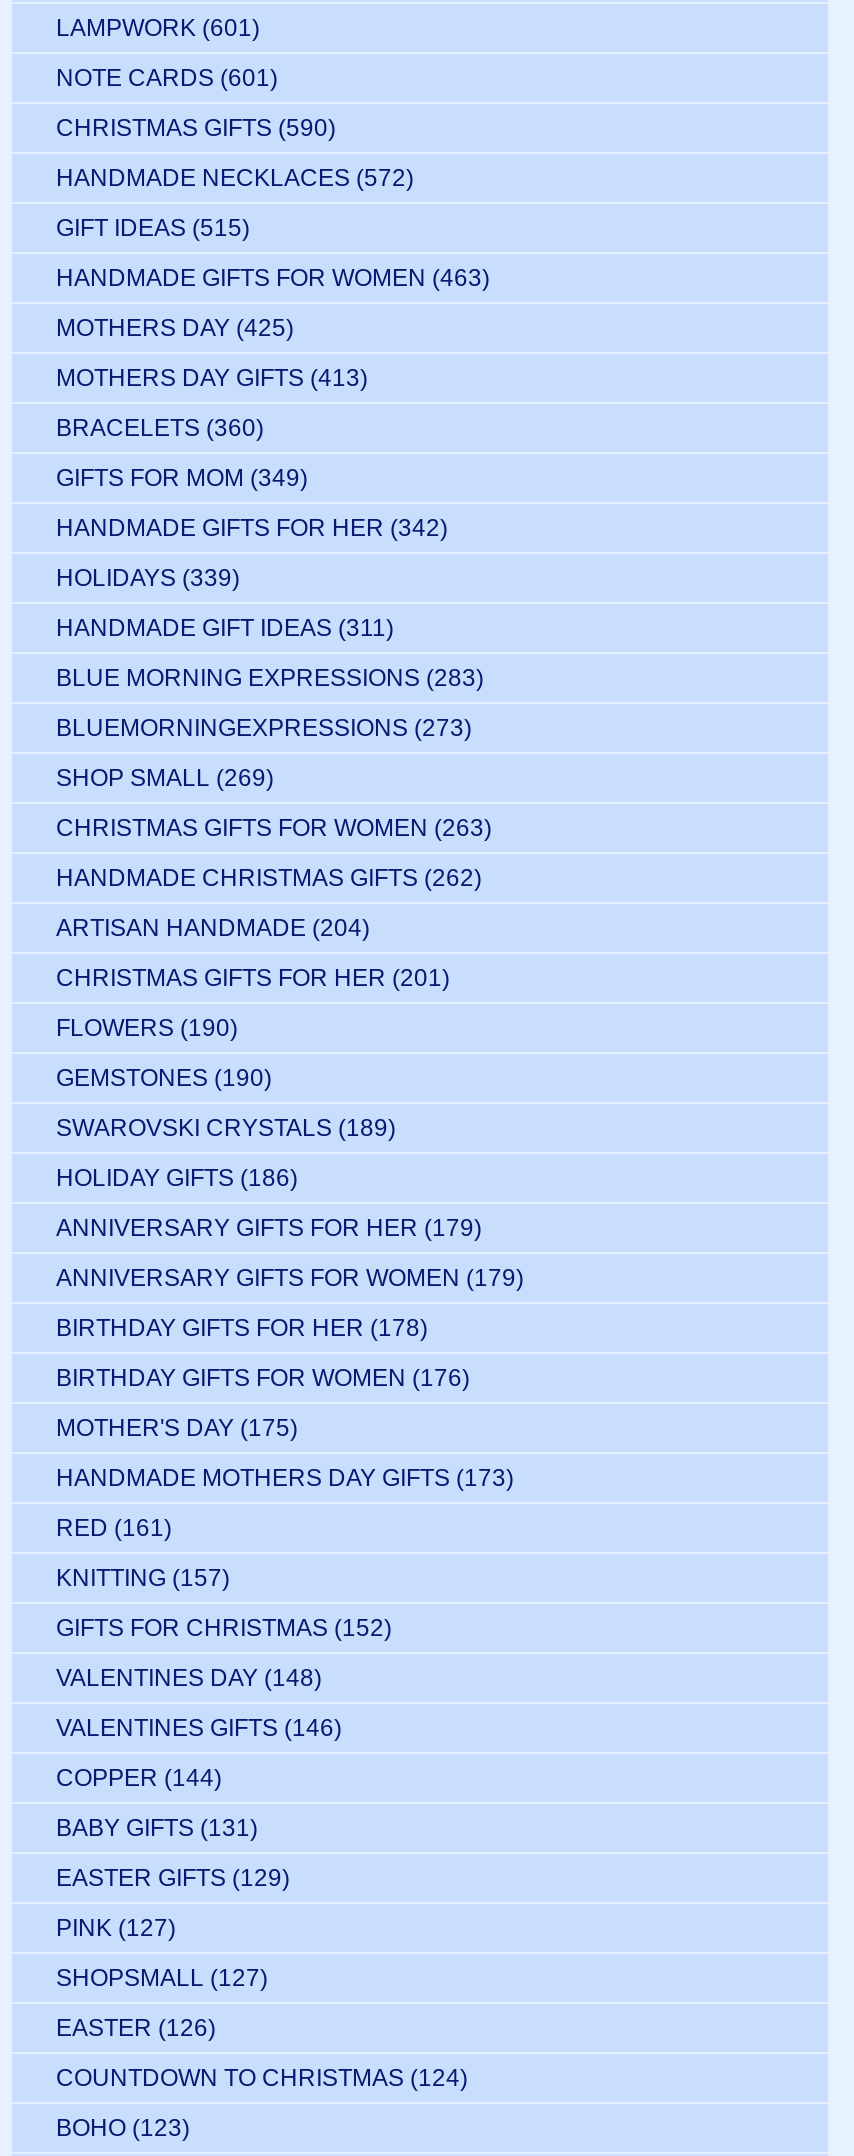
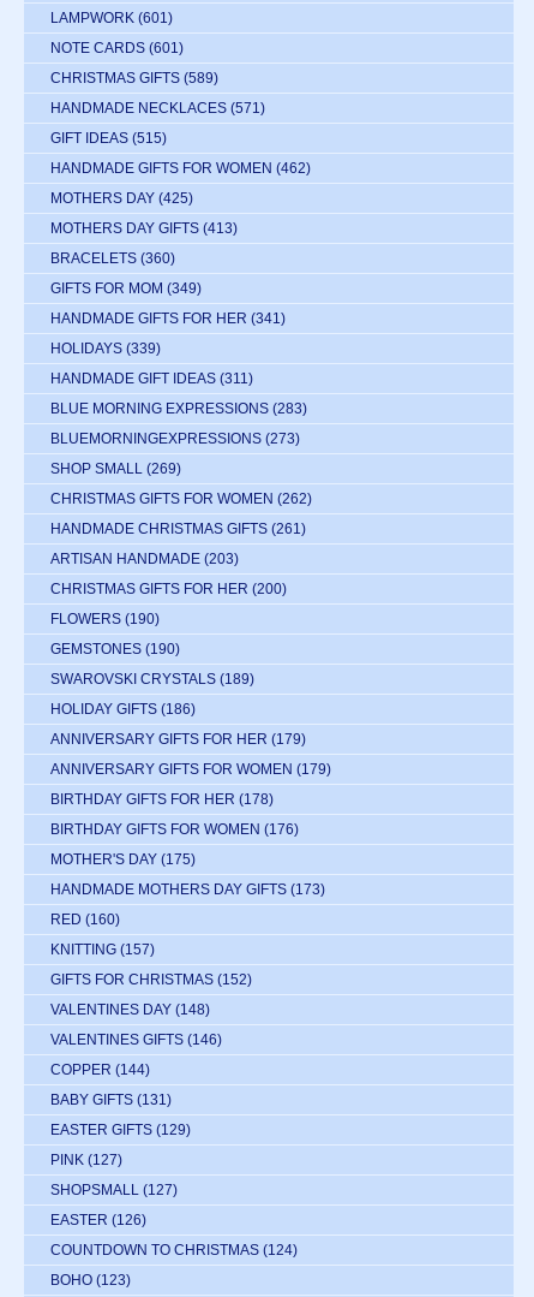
[56,114,336,142] CHRISTMAS GIFTS (590) -> [50,70,218,87] CHRISTMAS GIFTS (589)
[56,164,414,192] HANDMADE NECKLACES (572) -> [50,100,265,117] HANDMADE NECKLACES (571)
[56,264,490,292] HANDMADE GIFTS FOR WOMEN (463) -> [50,160,311,177] HANDMADE GIFTS FOR WOMEN (462)
[56,514,448,542] HANDMADE GIFTS FOR HER (342) -> [50,310,286,327] HANDMADE GIFTS FOR HER (341)
[56,814,492,842] CHRISTMAS GIFTS FOR WOMEN (263) -> [50,491,312,508] CHRISTMAS GIFTS FOR WOMEN (262)
[56,864,482,892] HANDMADE CHRISTMAS GIFTS (262) -> [50,521,306,538] HANDMADE CHRISTMAS GIFTS (261)
[56,914,370,942] ARTISAN HANDMADE (204) -> [50,551,239,568] ARTISAN HANDMADE (203)
[56,964,450,992] CHRISTMAS GIFTS FOR HER (201) -> [50,581,287,598] CHRISTMAS GIFTS FOR HER (200)
[56,1514,172,1542] RED (161) -> [50,911,120,928] RED (160)

